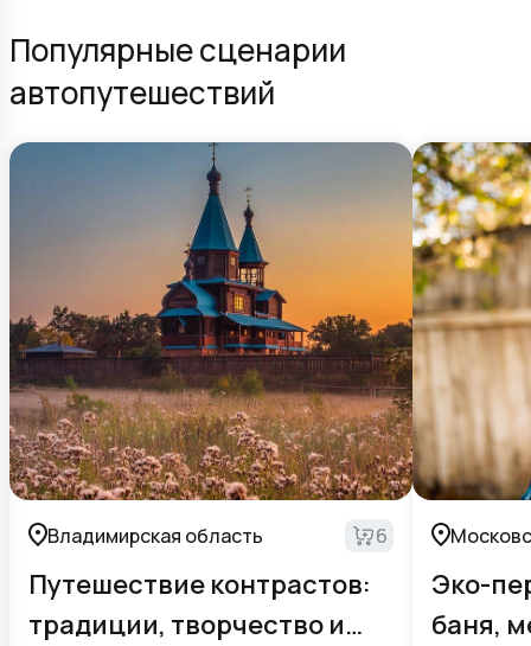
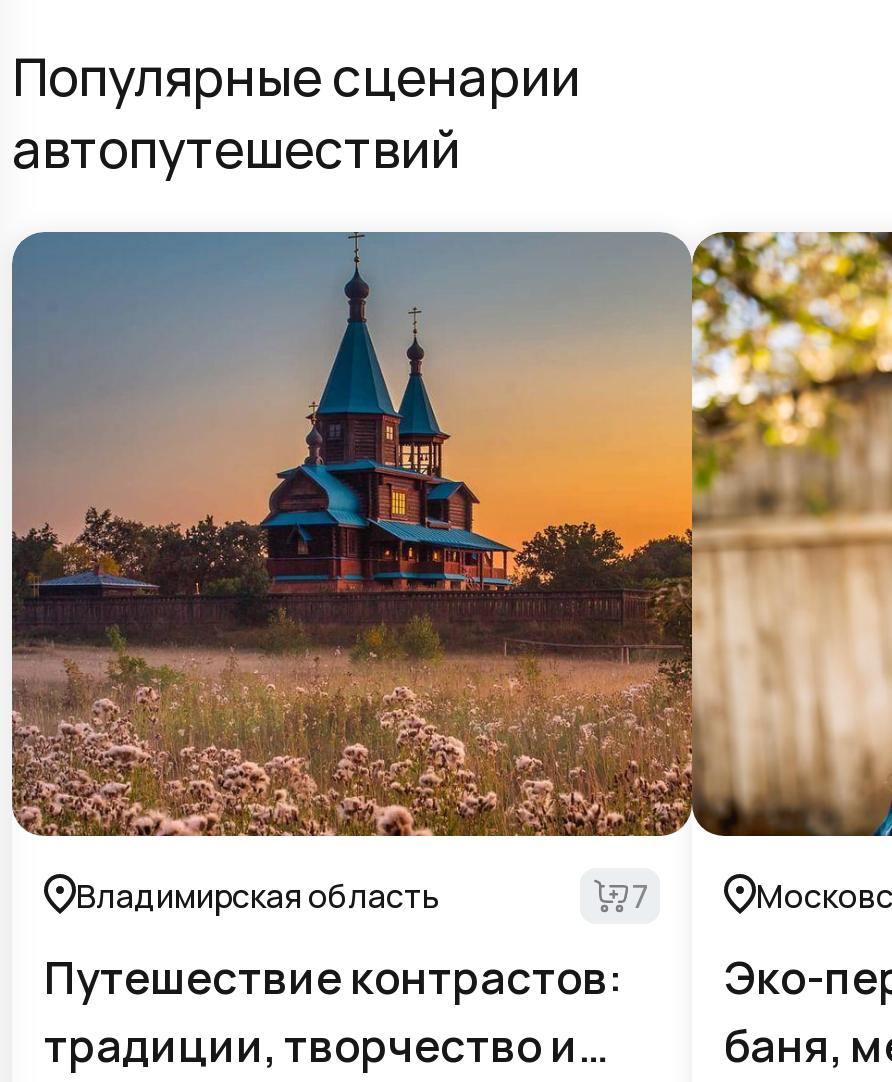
[376,523,388,549] 6 -> [632,874,650,918] 7

